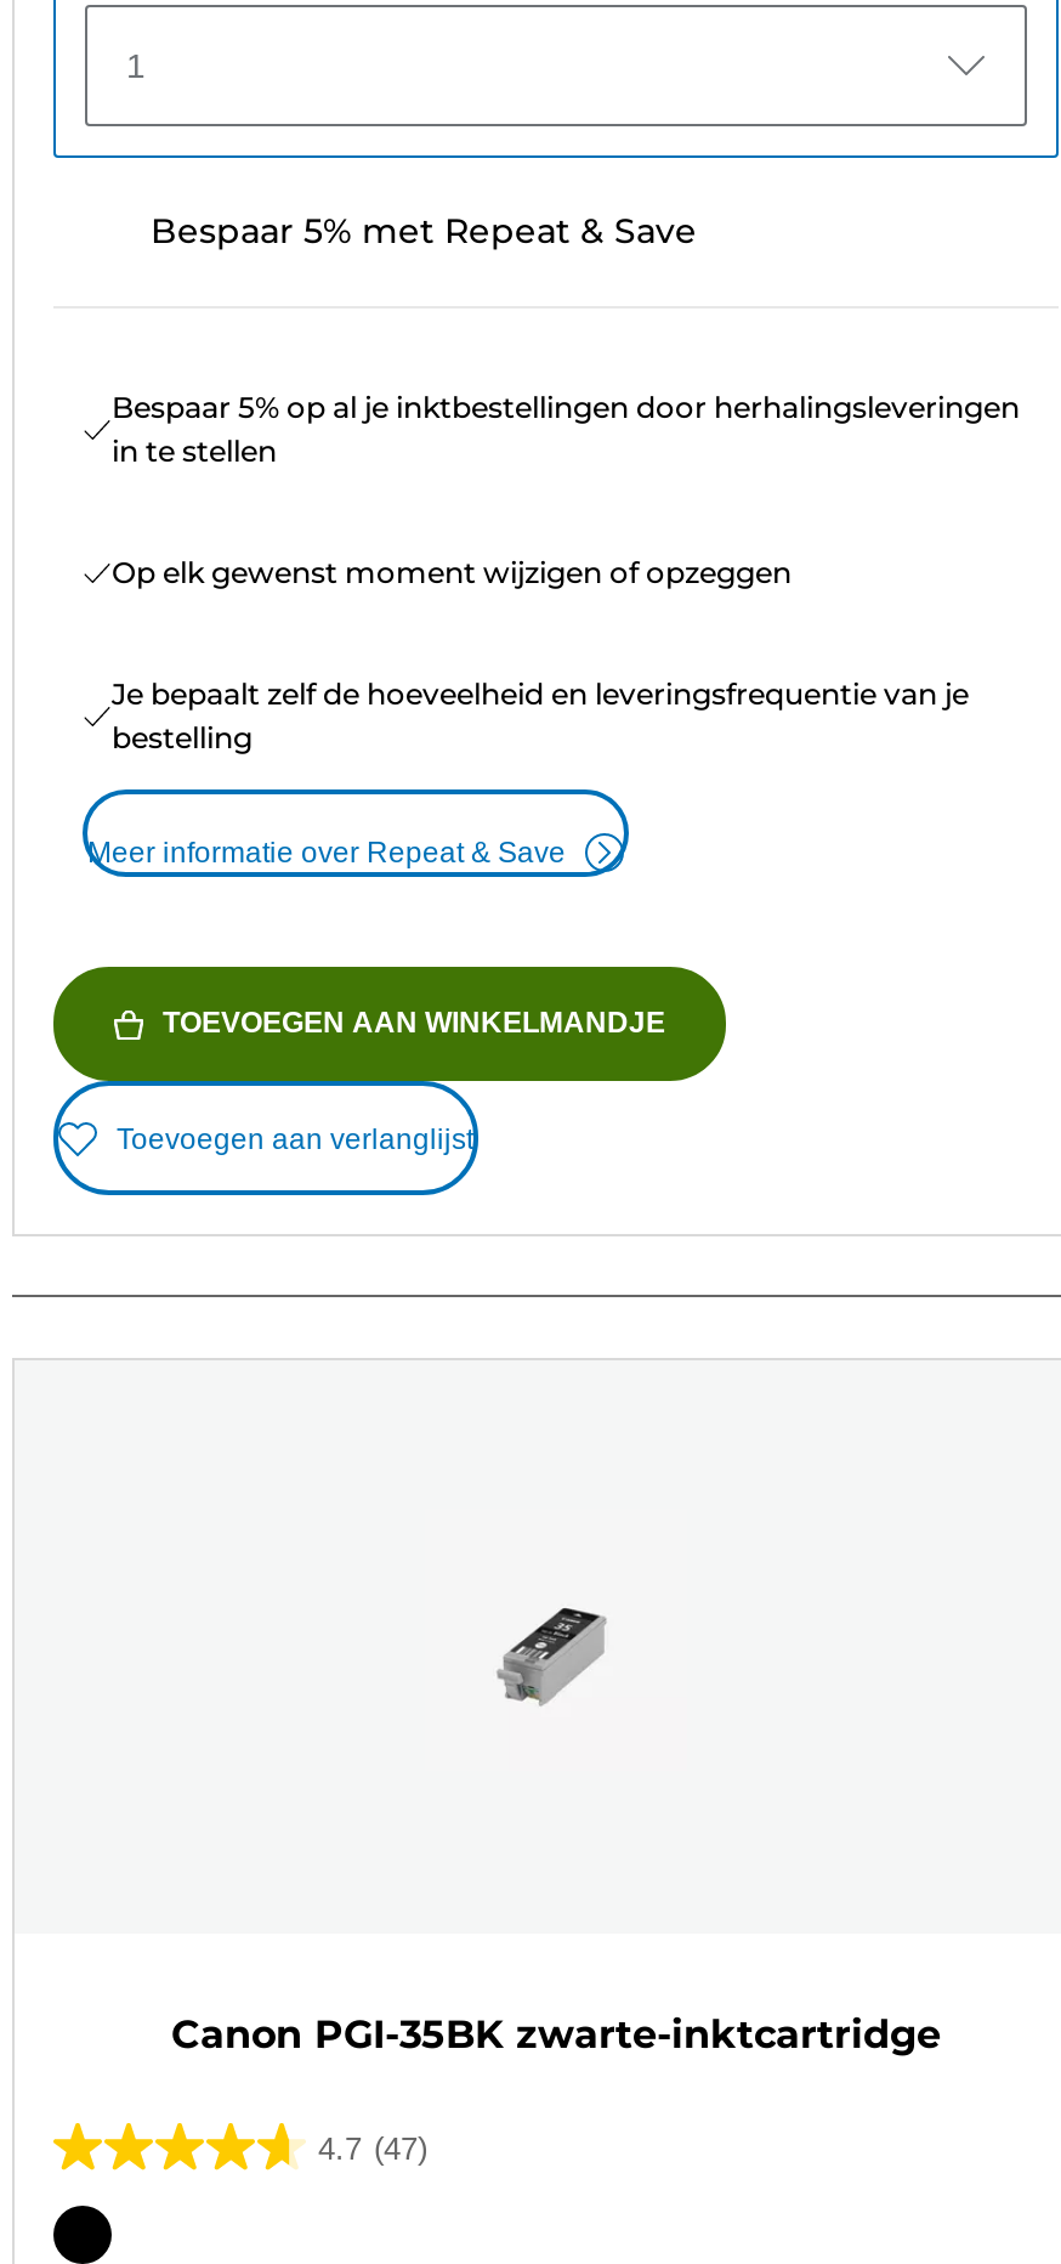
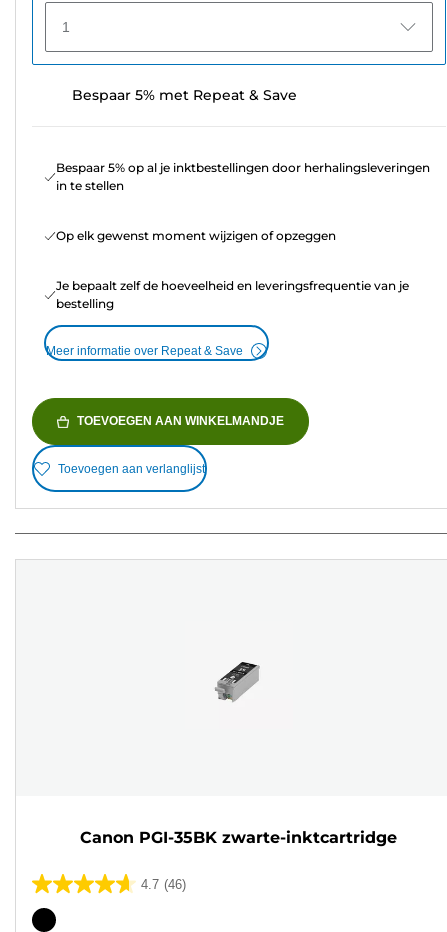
[318,2131,427,2168] 4.7 (47) -> [141,877,186,892] 4.7 (46)

